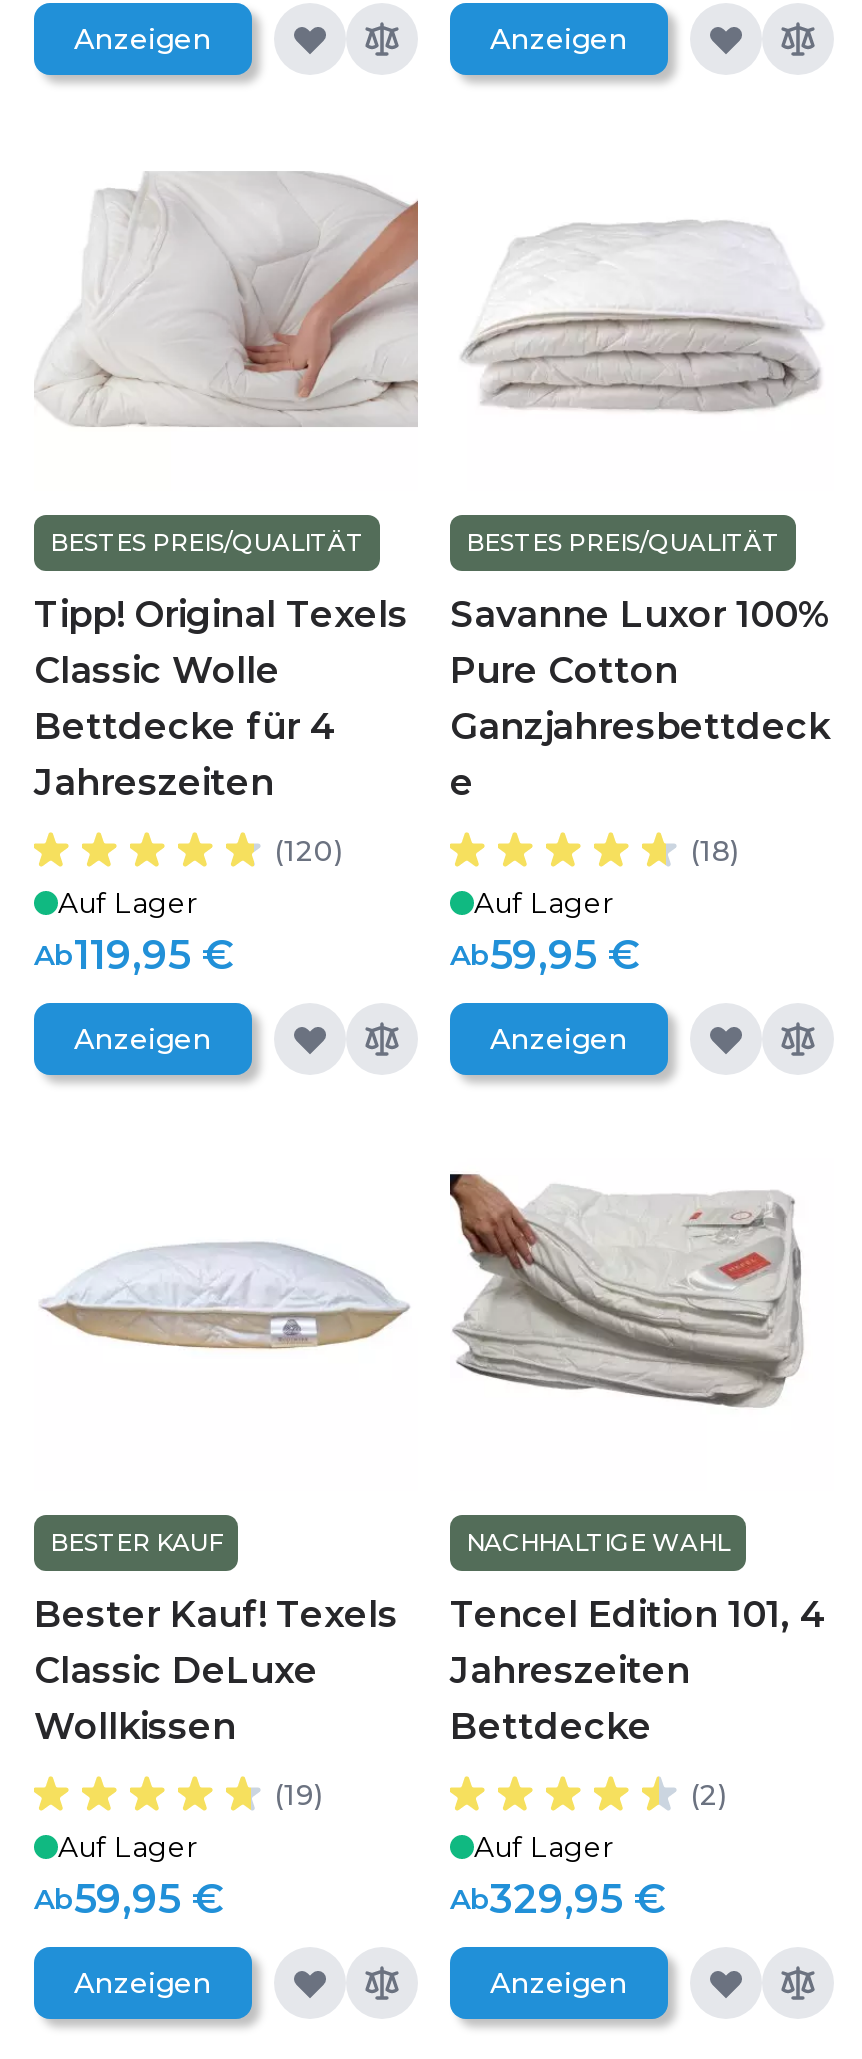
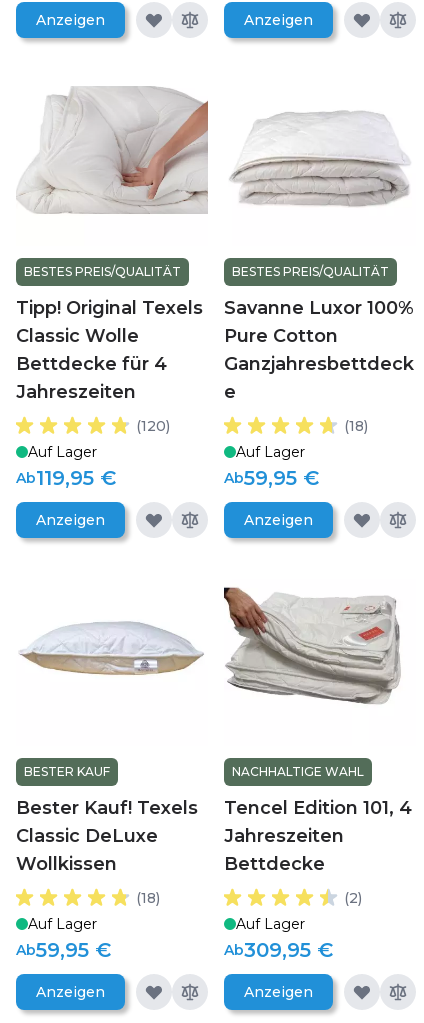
[274,1778,322,1814] (19) -> [136,889,160,907] (18)
[450,1876,666,1924] Ab329,95 € -> [224,938,333,962] Ab309,95 €

